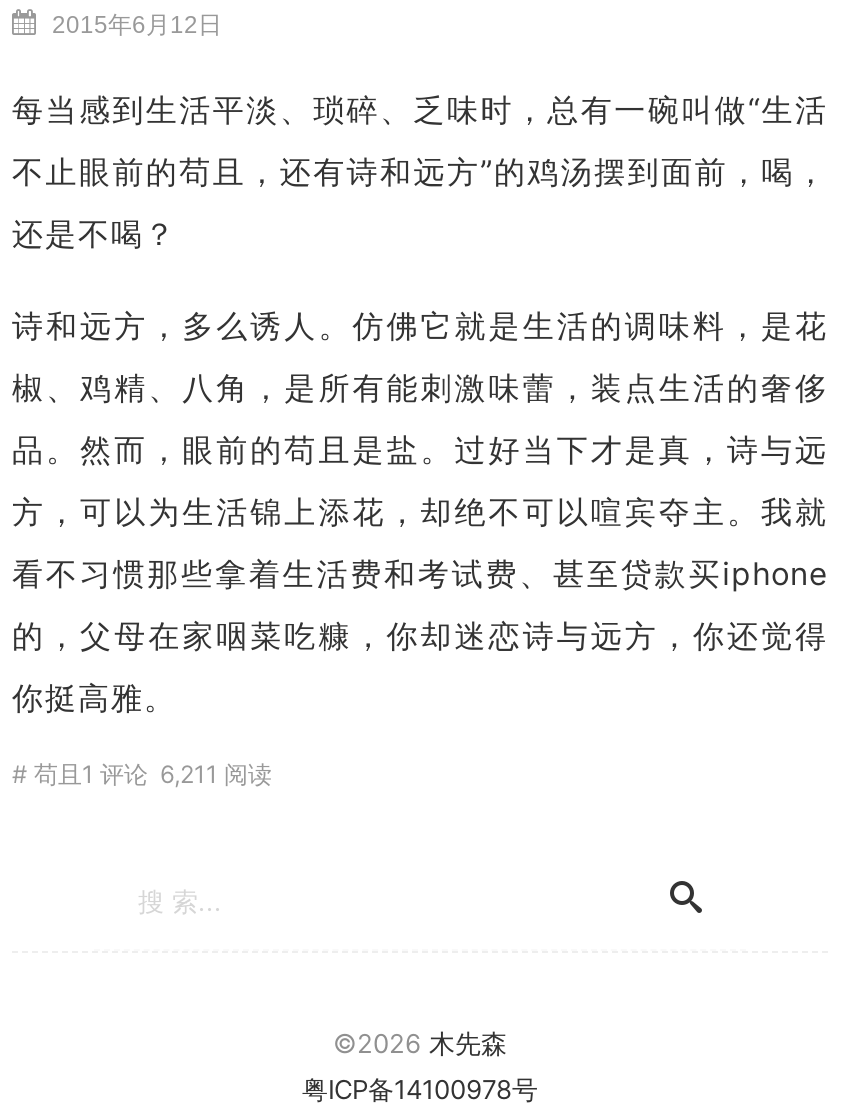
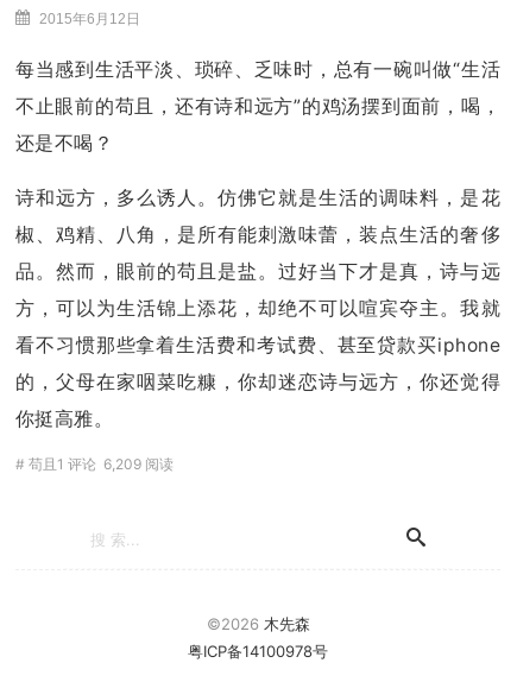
[12,760,272,790] #苟且1 评论6,211 阅读 -> [15,456,174,473] #苟且1 评论6,209 阅读

